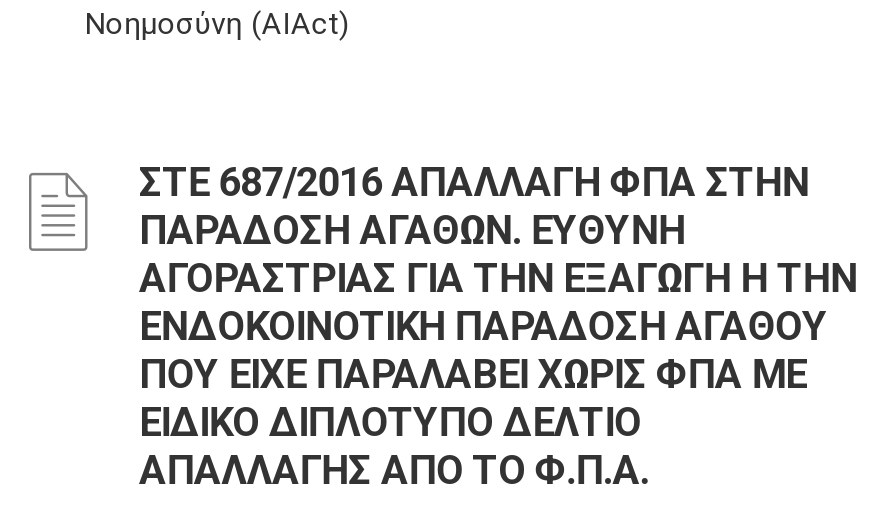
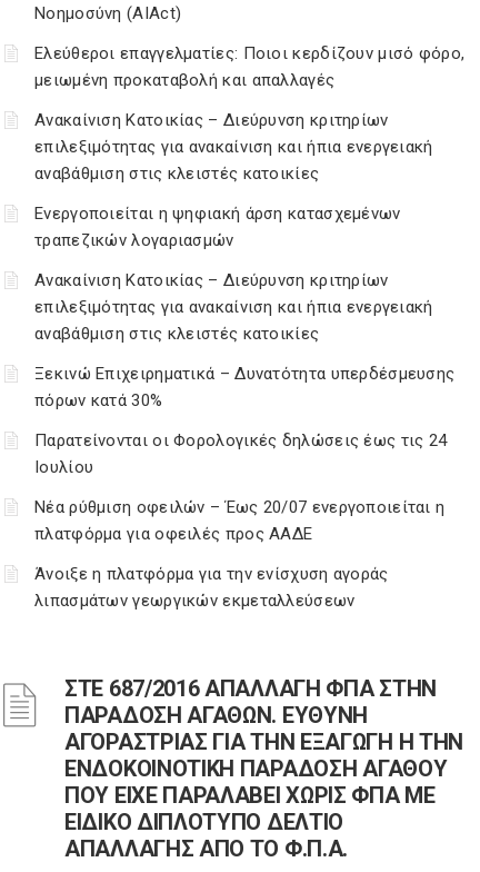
none -> [34,43,465,611] Ελεύθεροι επαγγελματίες: Ποιοι κερδίζουν μισό φόρο, | μειωμένη προκαταβολή και απαλλαγές | Ανακαίνιση Κατοικίας – Διεύρυνση κριτηρίων | επιλεξιμότητας για ανακαίνιση και ήπια ενεργειακή | αναβάθμιση στις κλειστές κατοικίες | Ενεργοποιείται η ψηφιακή άρση κατασχεμένων | τραπεζικών λογαριασμών | Ανακαίνιση Κατοικίας – Διεύρυνση κριτηρίων | επιλεξιμότητας για ανακαίνιση και ήπια ενεργειακή | αναβάθμιση στις κλειστές κατοικίες | Ξεκινώ Επιχειρηματικά – Δυνατότητα υπερδέσμευσης | πόρων κατά 30% | Παρατείνονται οι Φορολογικές δηλώσεις έως τις 24 | Ιουλίου | Νέα ρύθμιση οφειλών – Έως 20/07 ενεργοποιείται η | πλατφόρμα για οφειλές προς ΑΑΔΕ | Άνοιξε η πλατφόρμα για την ενίσχυση αγοράς | λιπασμάτων γεωργικών εκμεταλλεύσεων

